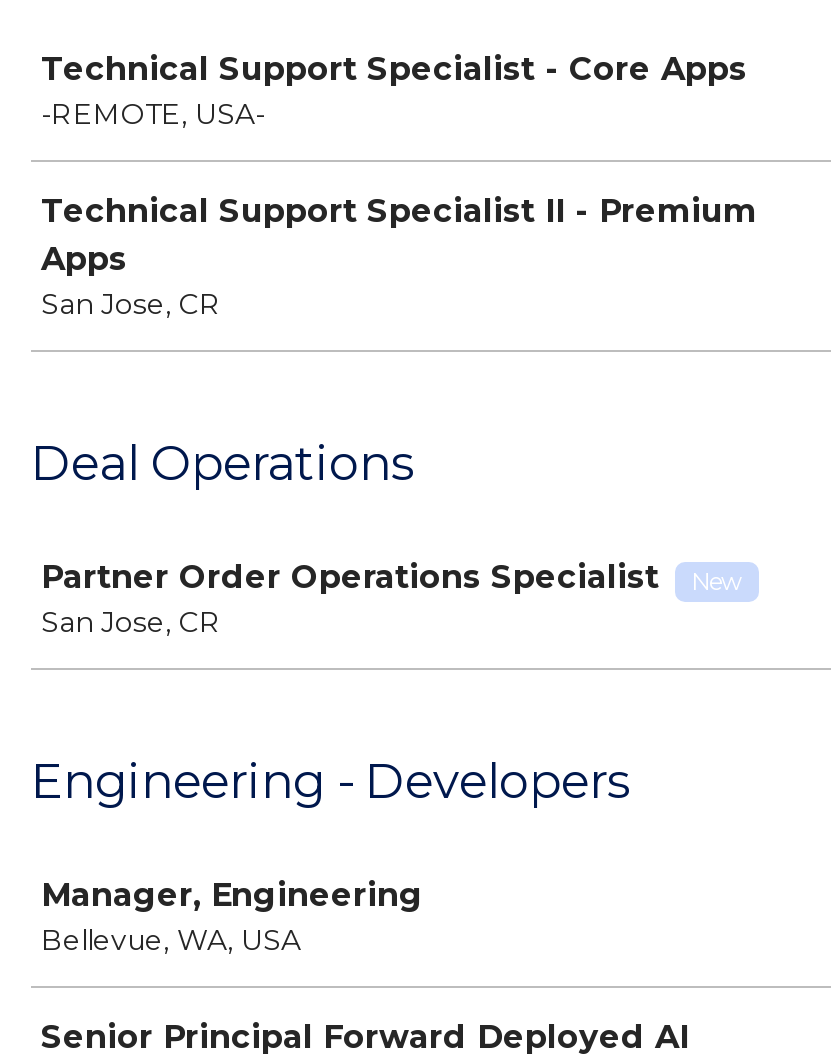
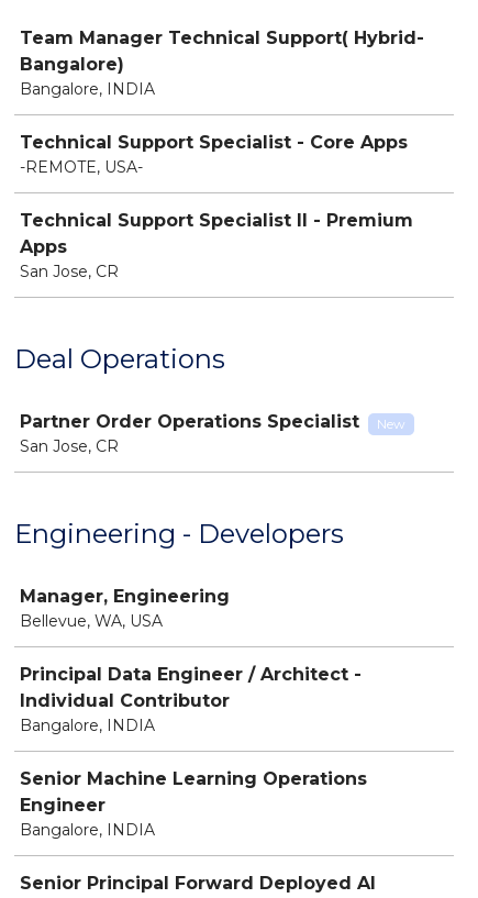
none -> [20,27,424,99] Team Manager Technical Support( Hybrid- | Bangalore) | Bangalore, INDIA
none -> [20,664,367,840] Principal Data Engineer / Architect - | Individual Contributor | Bangalore, INDIA | Senior Machine Learning Operations | Engineer | Bangalore, INDIA

